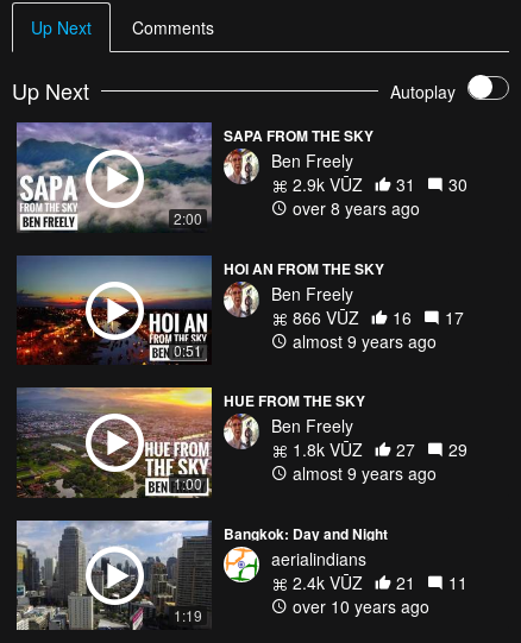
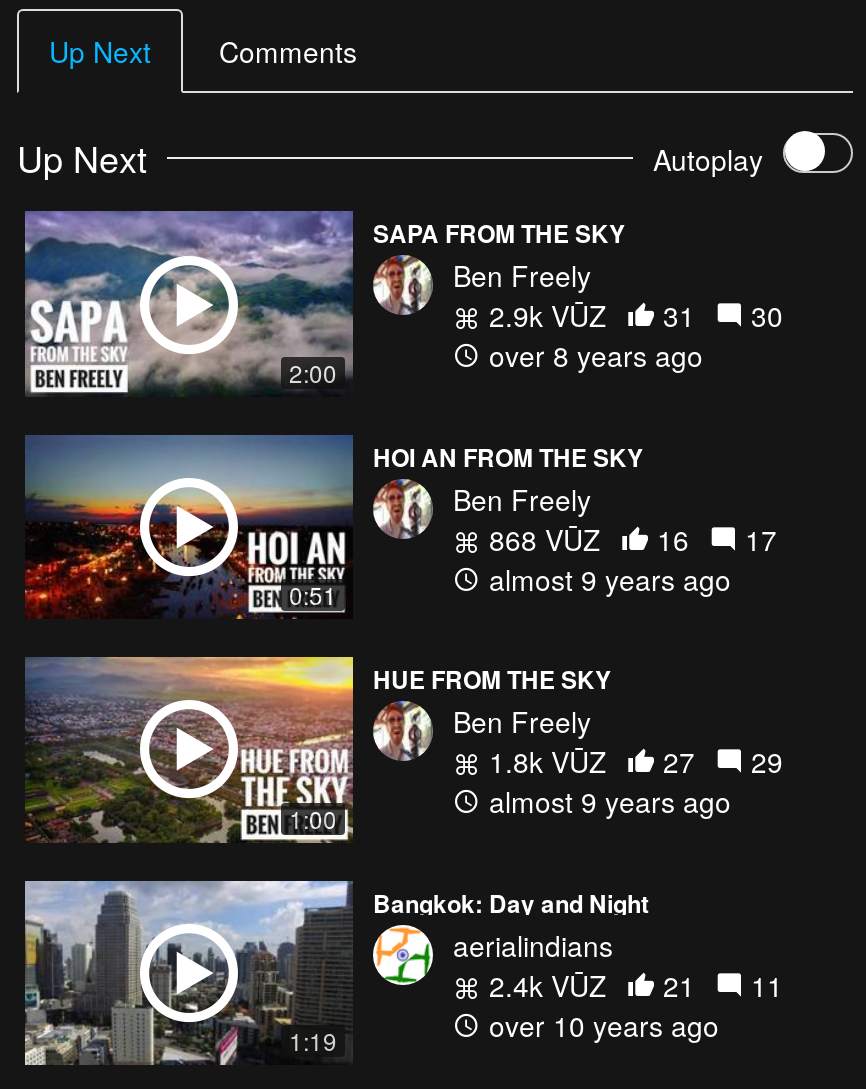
[288,305,464,329] 866 VŪZ 16 17 -> [481,518,777,558] 868 VŪZ 16 17

